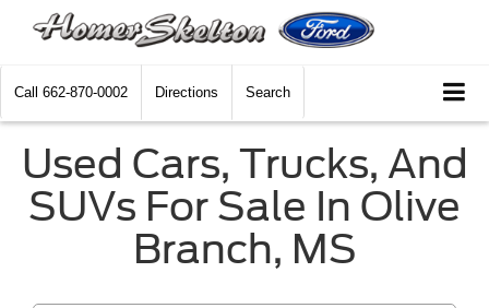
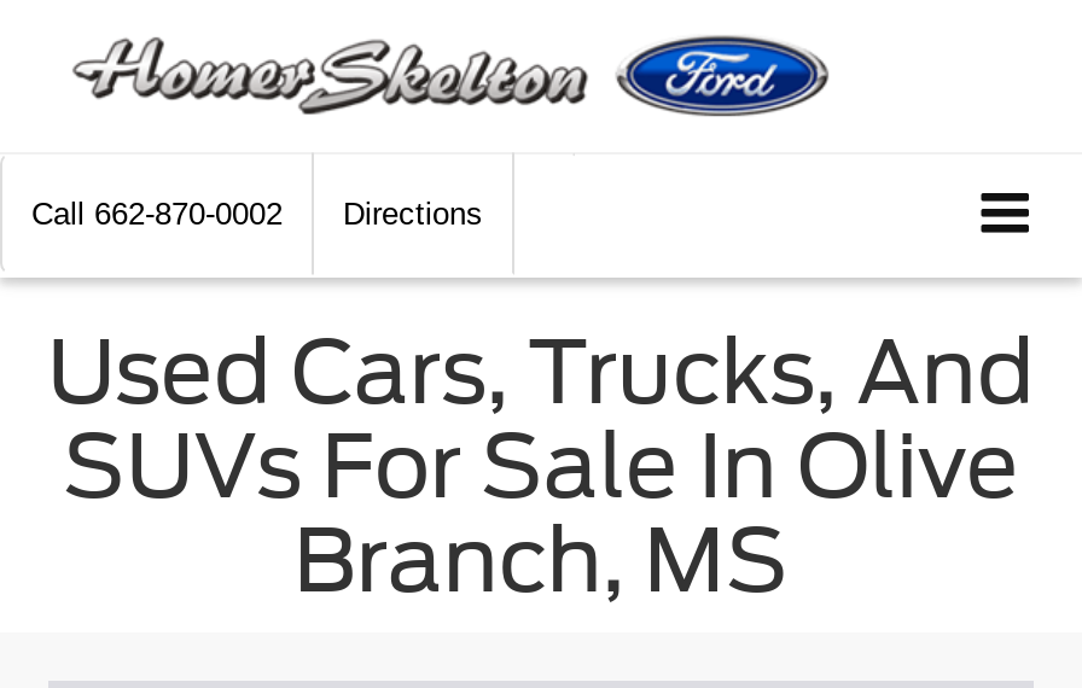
[246,84,290,100] Search -> none

